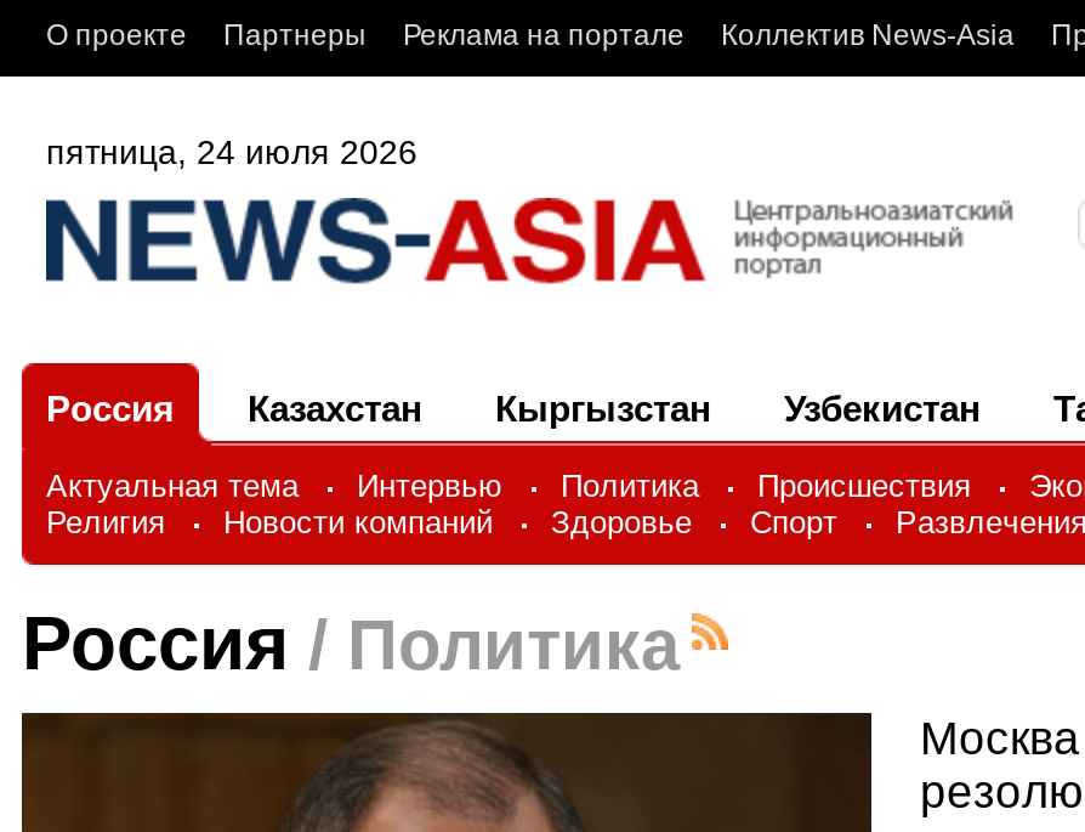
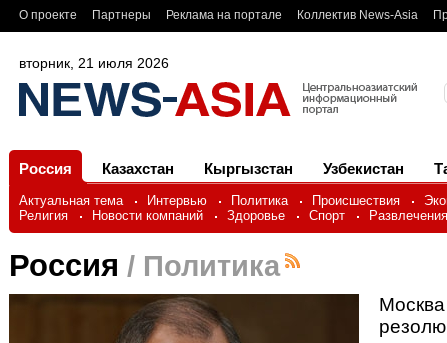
[46,132,417,171] пятница, 24 июля 2026 -> [19,55,169,71] вторник, 21 июля 2026

